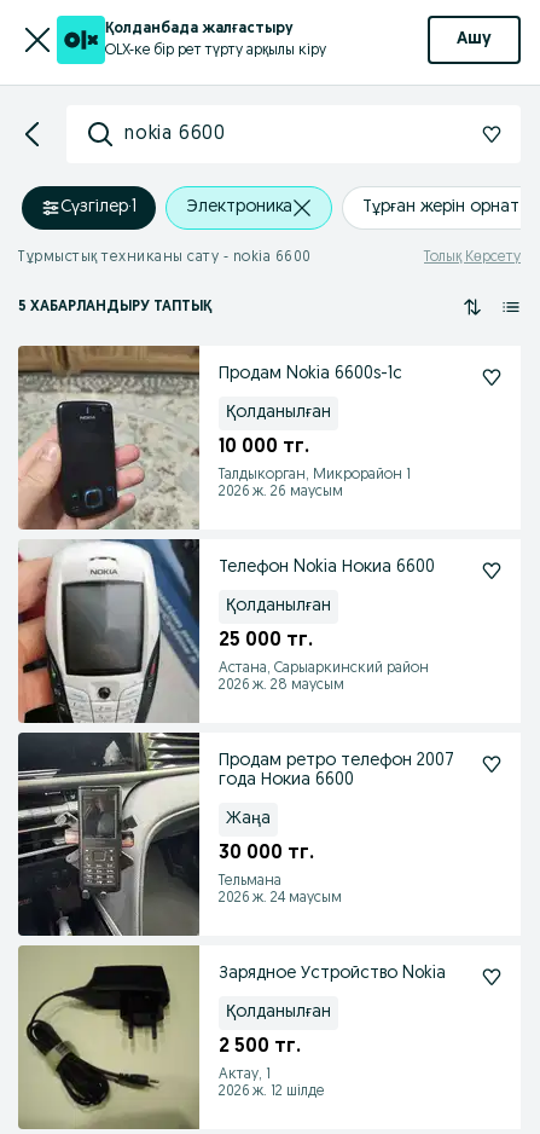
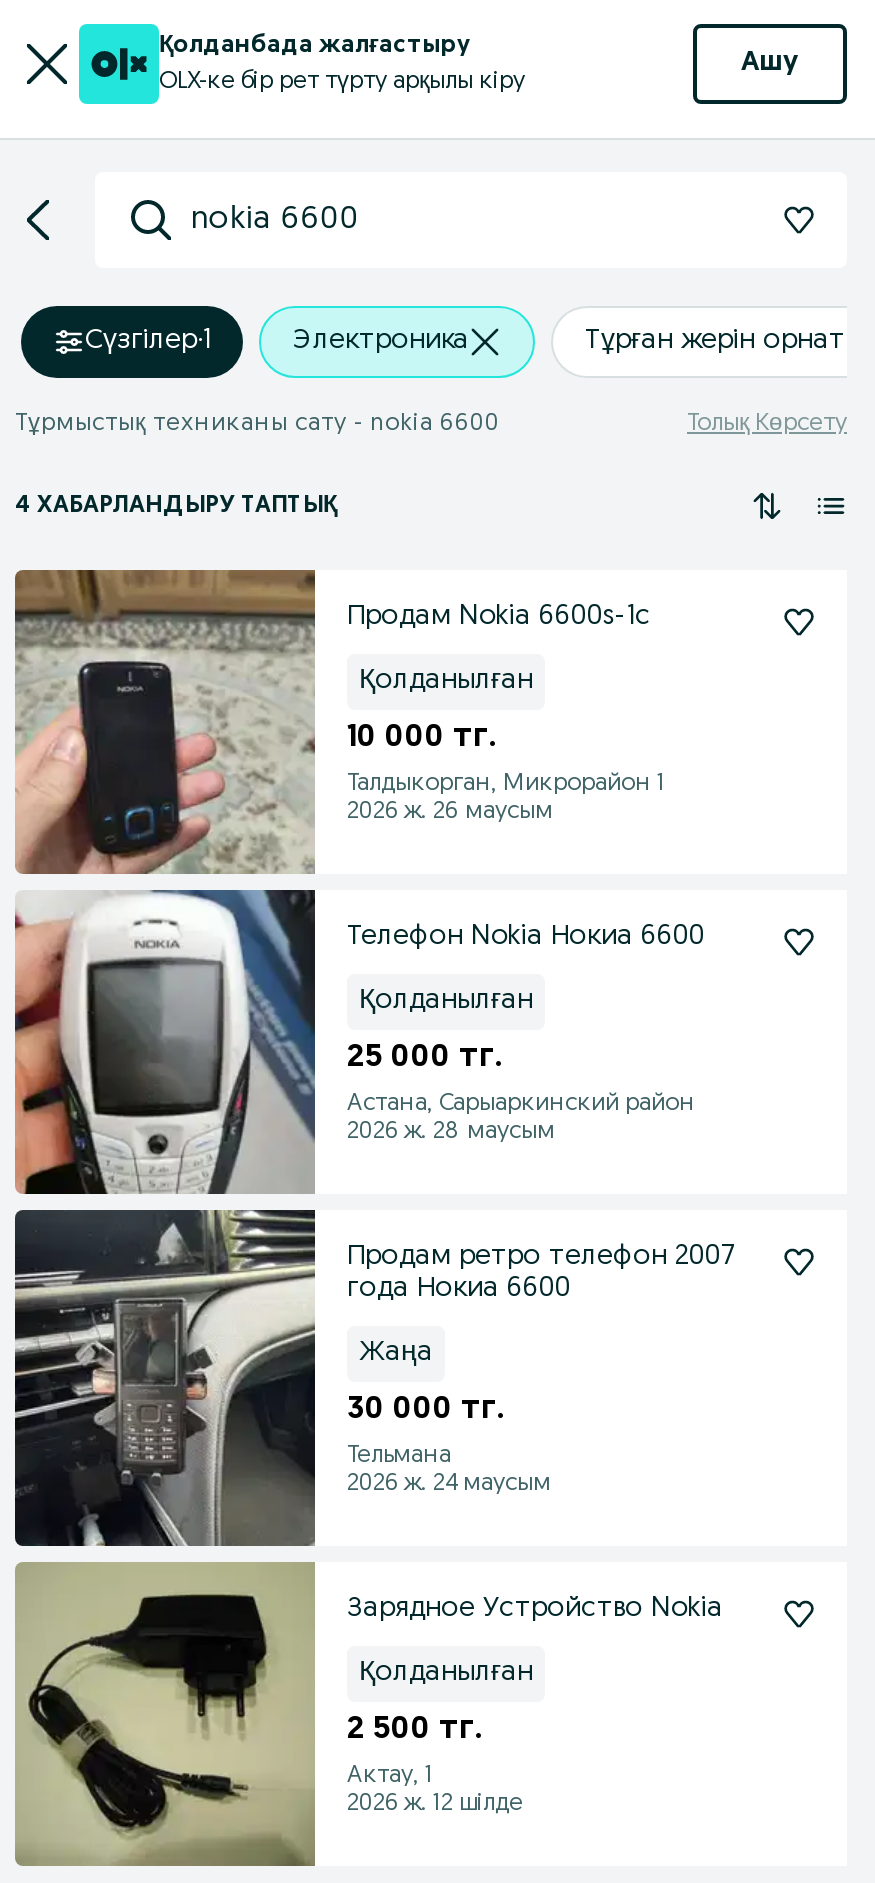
[18,300,211,314] 5 ХАБАРЛАНДЫРУ ТАПТЫҚ -> [15,494,337,518] 4 ХАБАРЛАНДЫРУ ТАПТЫҚ

